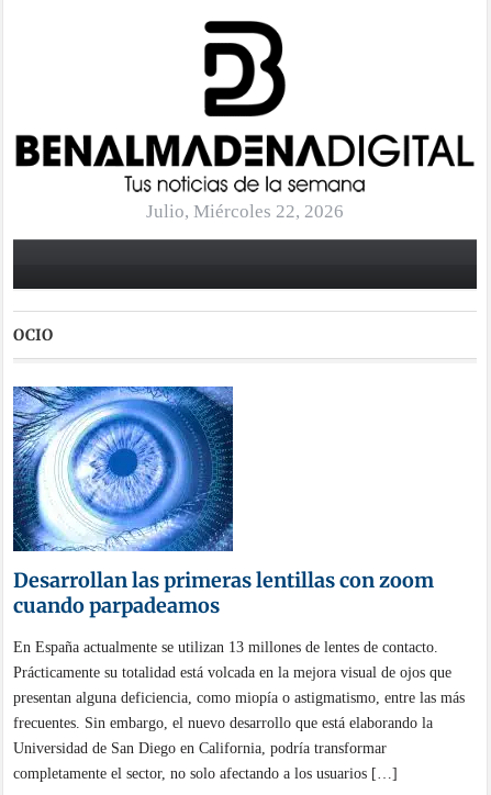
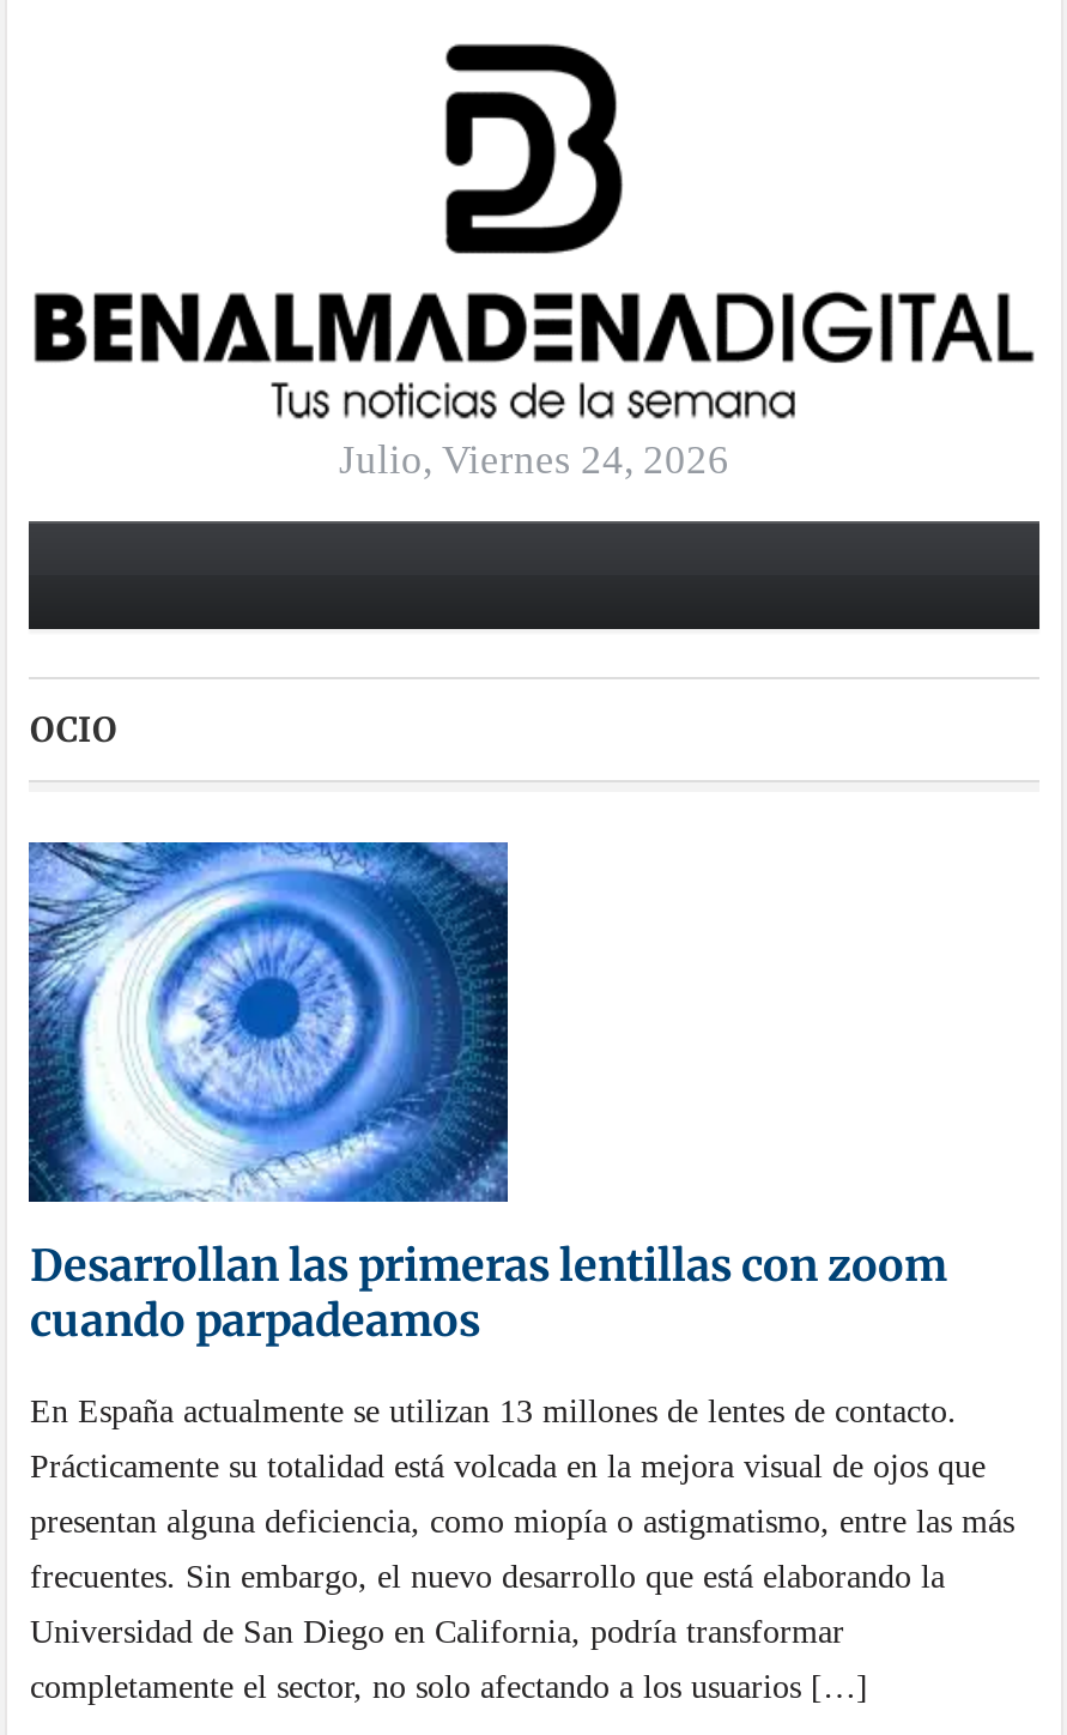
[146,201,344,222] Julio, Miércoles 22, 2026 -> [339,437,729,482] Julio, Viernes 24, 2026

